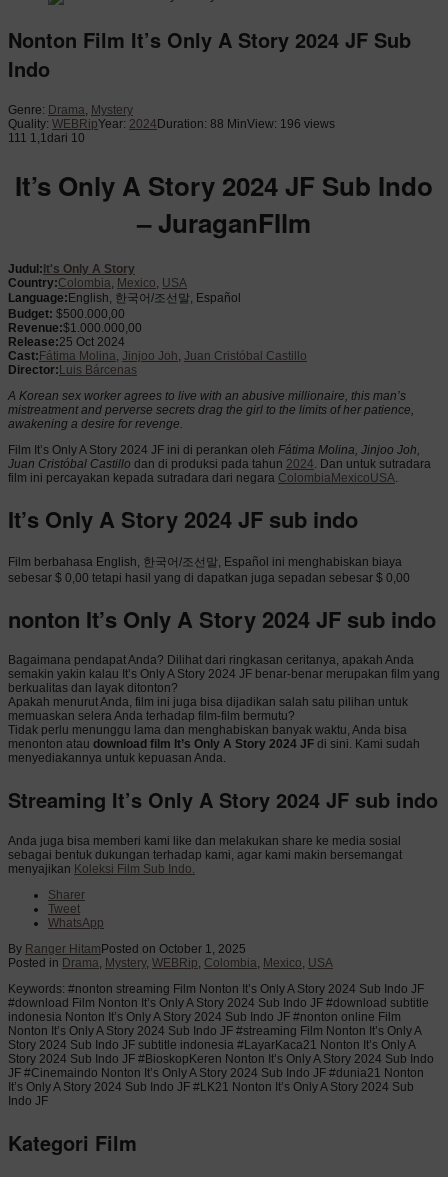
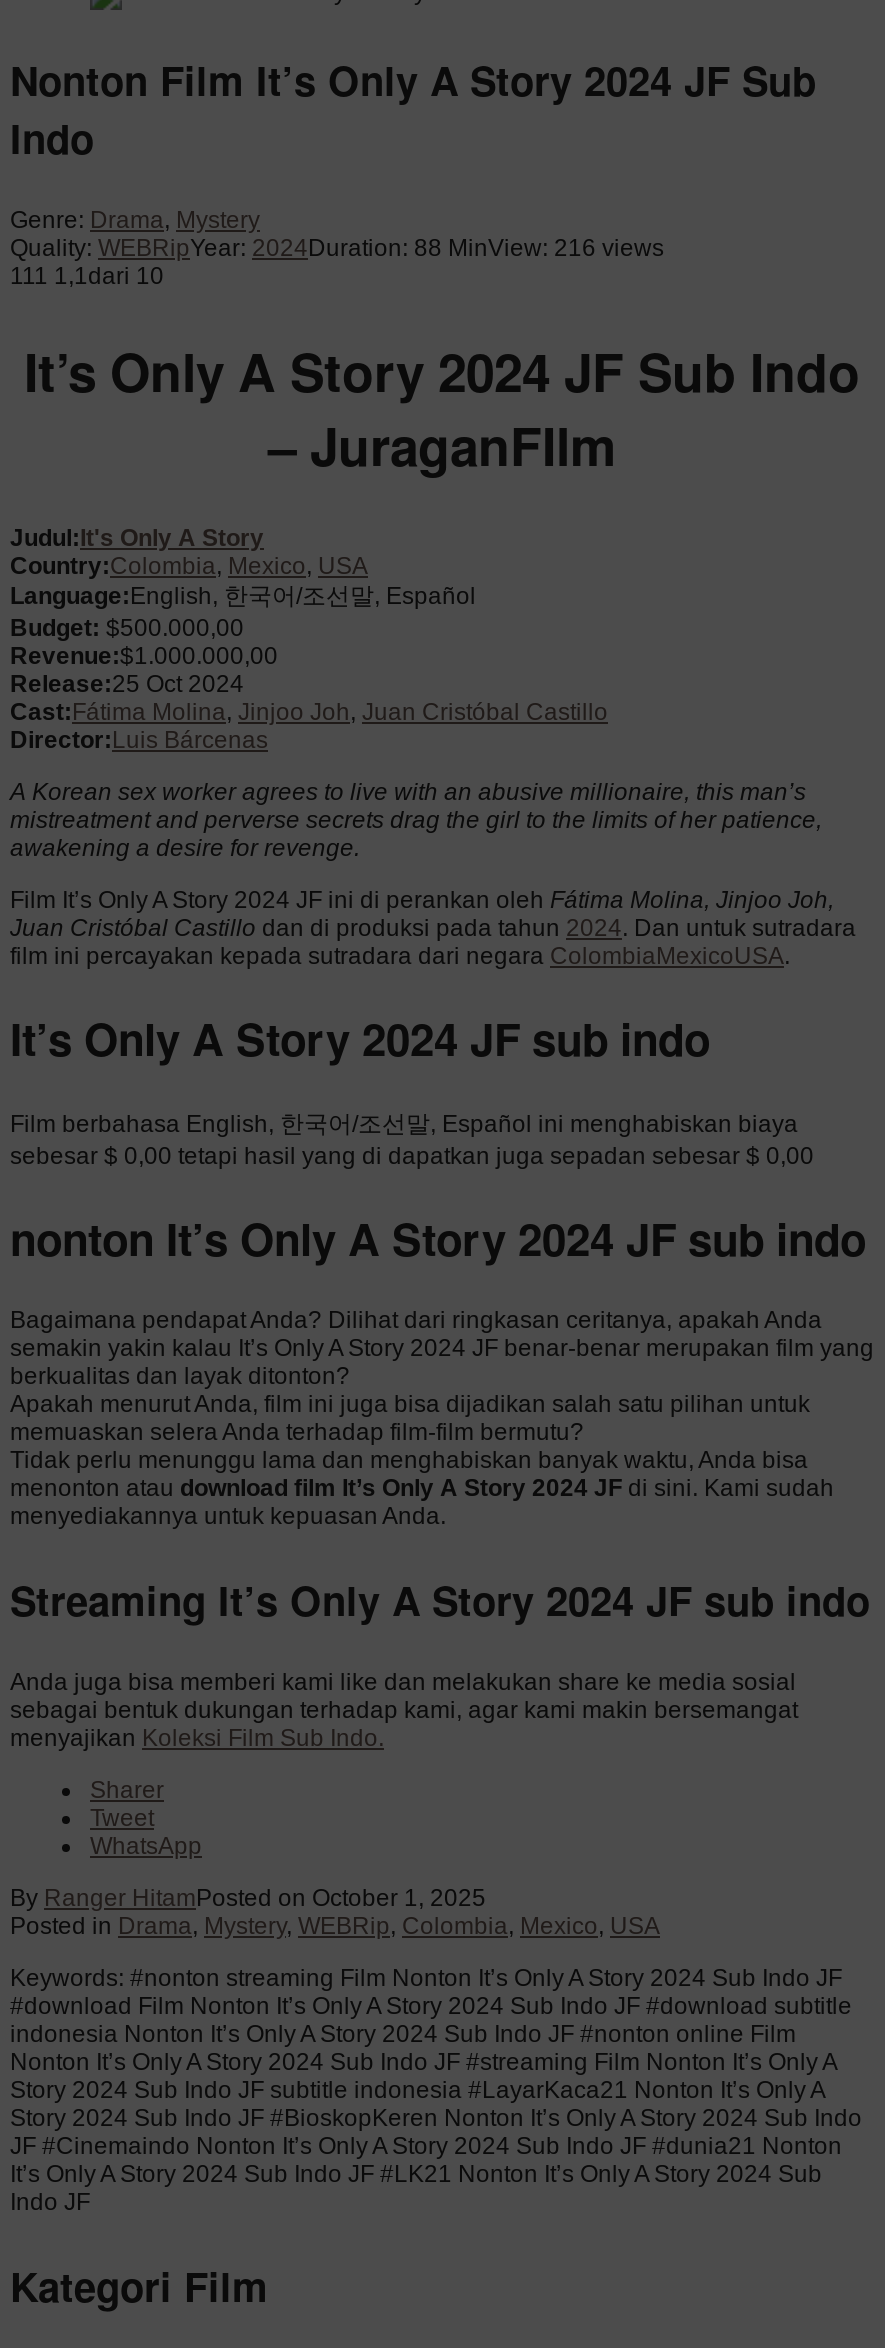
[8,117,335,131] Quality: WEBRipYear:2024Duration: 88 MinView: 196 views -> [10,234,664,262] Quality: WEBRipYear:2024Duration: 88 MinView: 216 views

